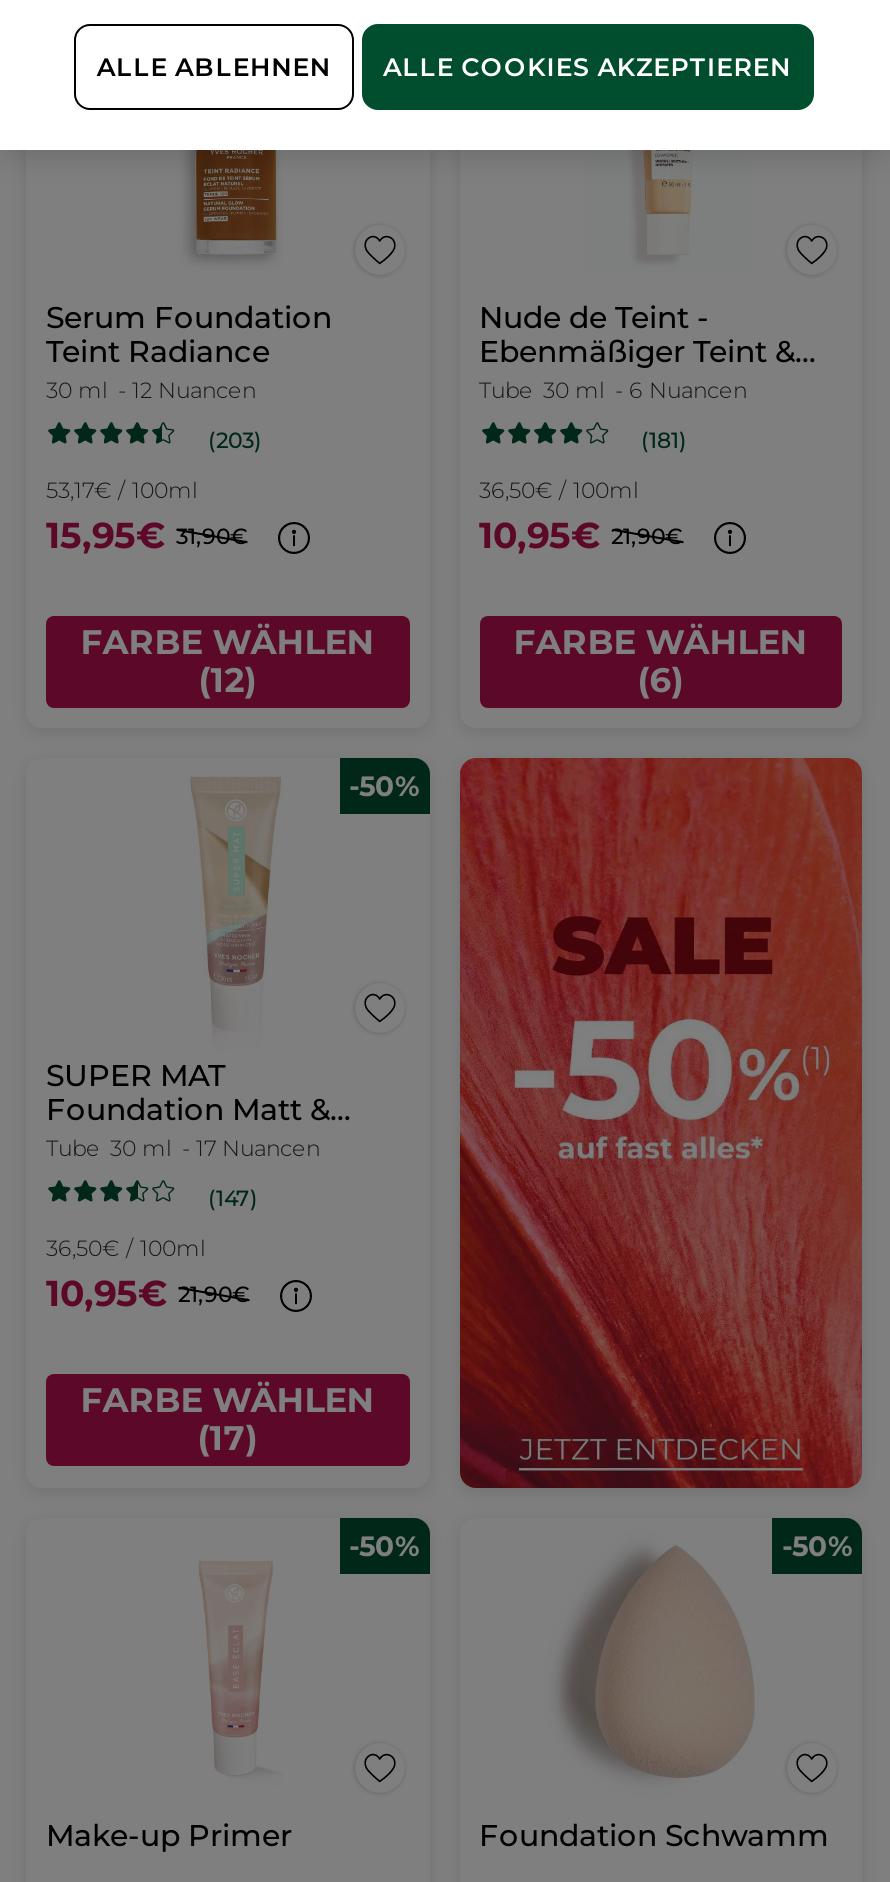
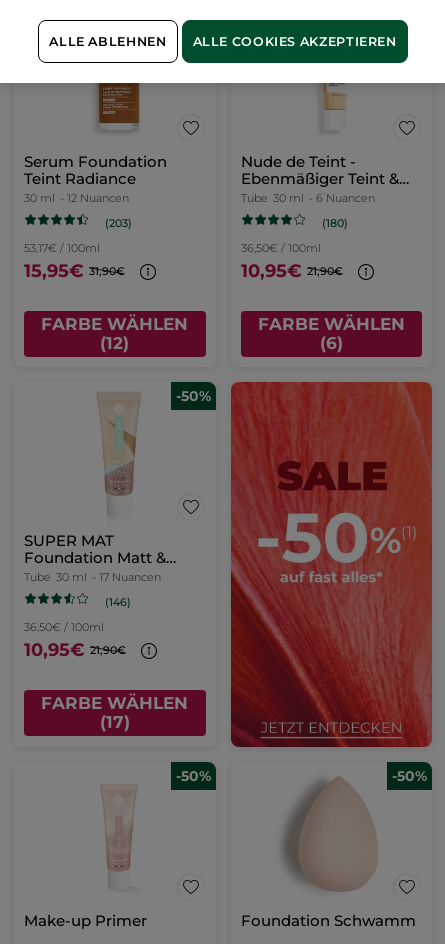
[641,425,687,453] (181) -> [321,215,347,229] (180)
[208,1183,258,1211] (147) -> [105,594,131,608] (146)

